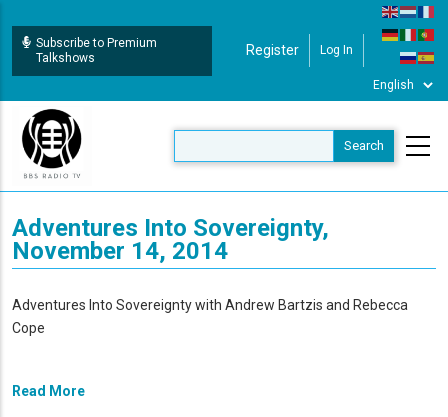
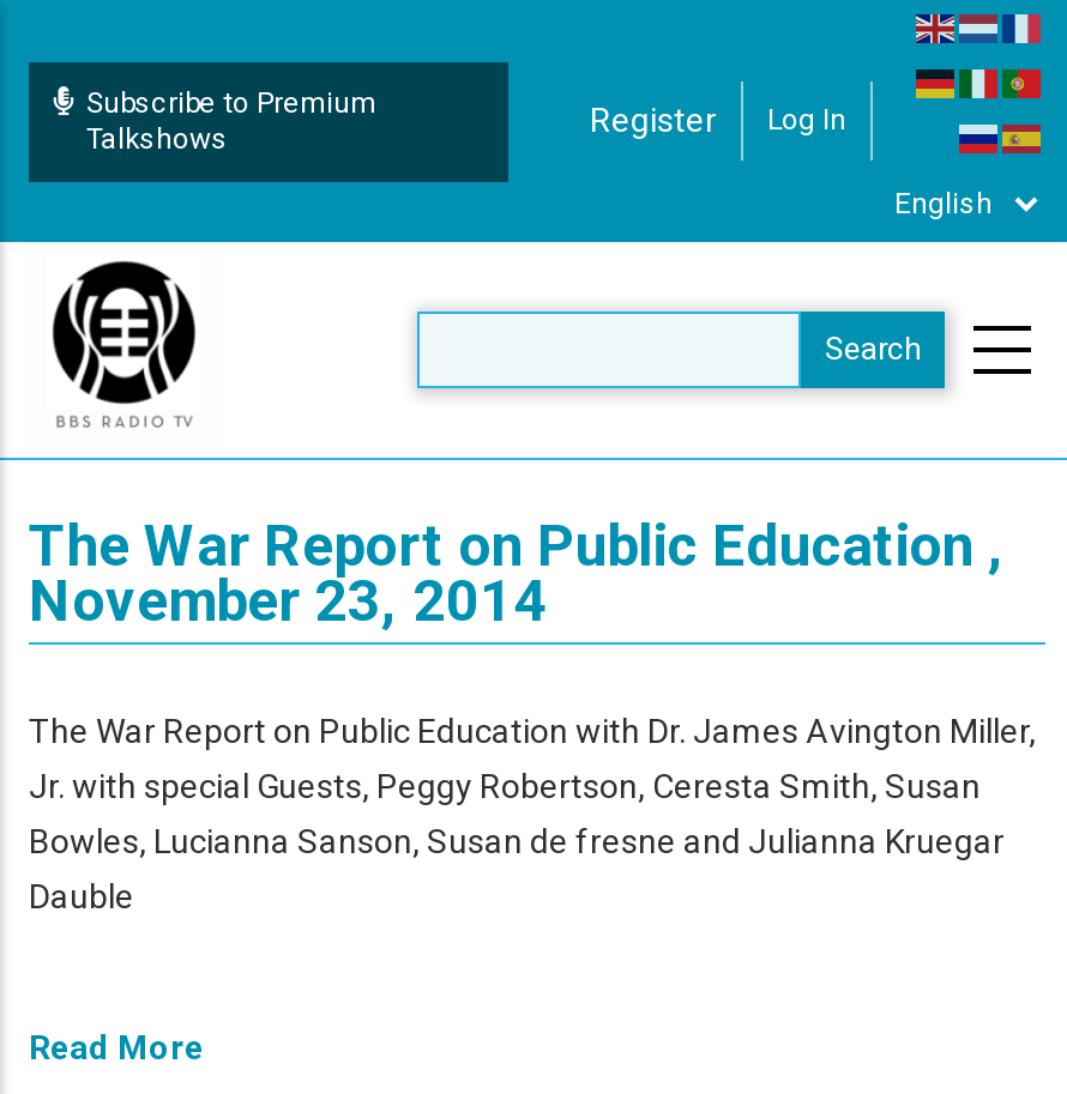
[12,214,329,265] Adventures Into Sovereignty, | November 14, 2014 -> [29,513,1005,635] The War Report on Public Education , | November 23, 2014
[12,297,408,336] Adventures Into Sovereignty with Andrew Bartzis and Rebecca | Cope -> [29,712,1036,915] The War Report on Public Education with Dr. James Avington Miller, | Jr. with special Guests, Peggy Robertson, Ceresta Smith, Susan | Bowles, Lucianna Sanson, Susan de fresne and Julianna Kruegar | Dauble

